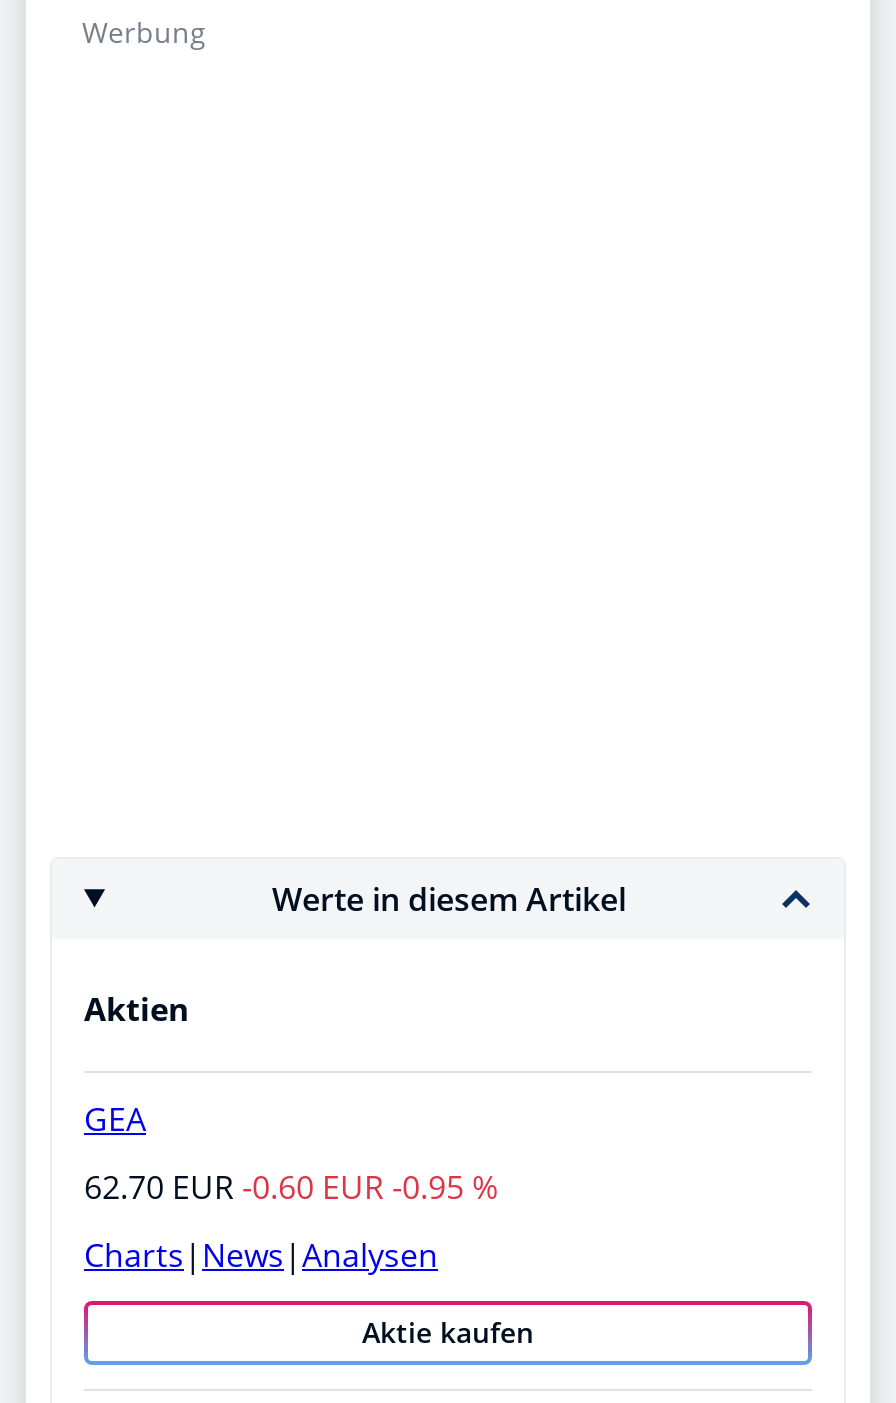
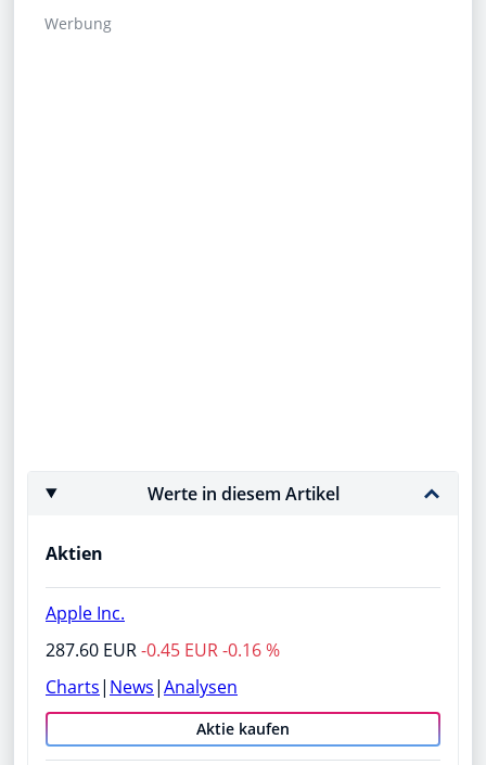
[84,1096,146,1140] GEA -> [46,601,125,625] Apple Inc.
[84,1164,498,1208] 62.70 EUR -0.60 EUR -0.95 % -> [46,638,280,662] 287.60 EUR -0.45 EUR -0.16 %

